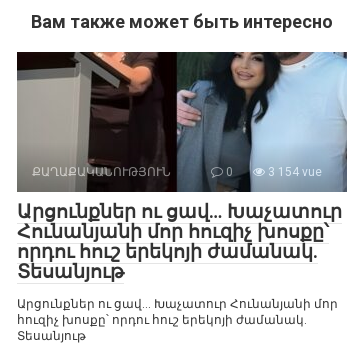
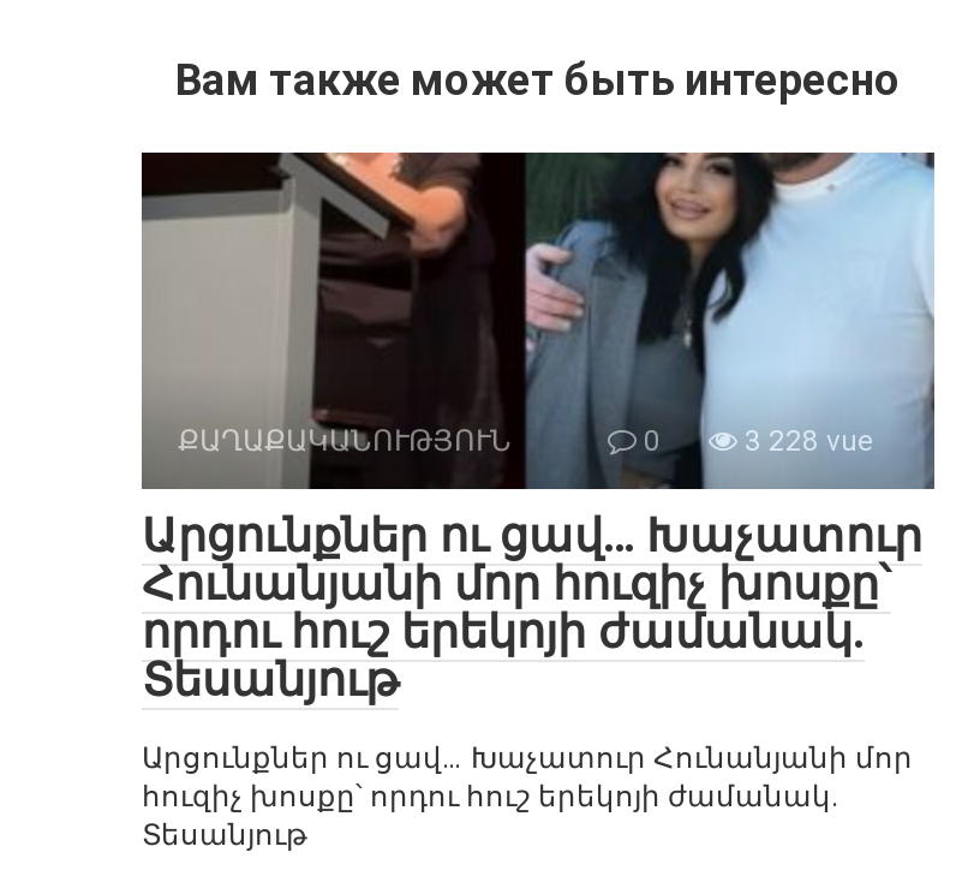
[265,165,322,179] 3 154 vue -> [737,424,874,457] 3 228 vue

